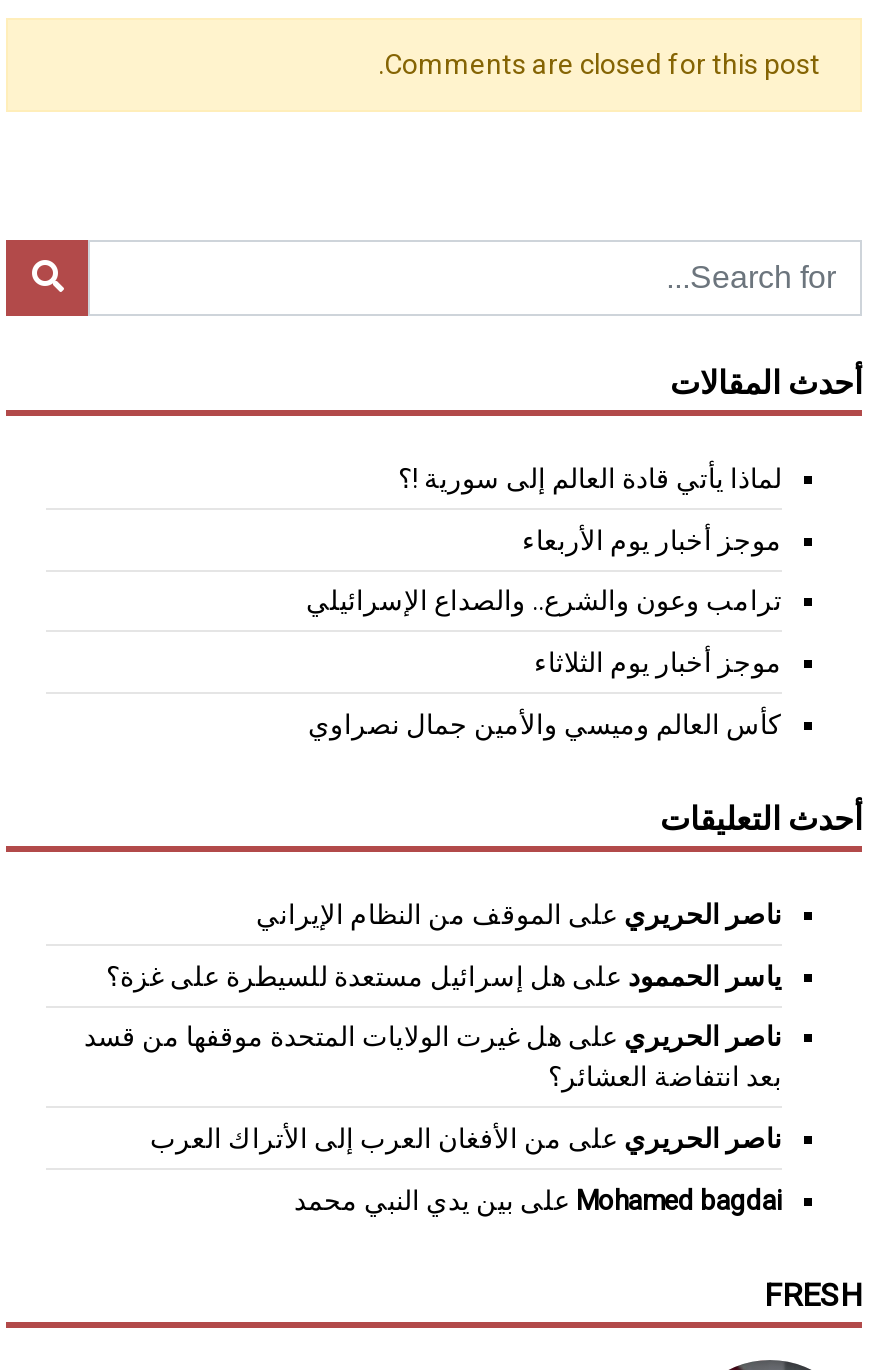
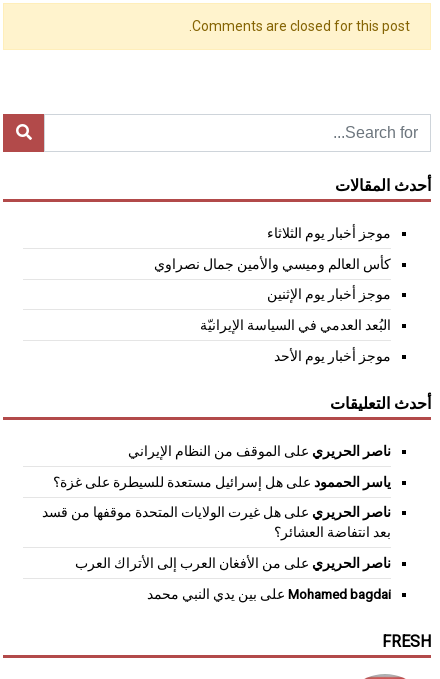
[306,462,782,617] لماذا يأتي قادة العالم إلى سورية !؟ | موجز أخبار يوم الأربعاء | ترامب وعون والشرع.. والصداع الإسرائيلي -> none
moved [308,646,782,739] -> [154,225,391,272]: موجز أخبار يوم الثلاثاء | كأس العالم وميسي والأمين جمال نصراوي
none -> [200,286,391,364] موجز أخبار يوم الإثنين | البُعد العدمي في السياسة الإيرانيّة | موجز أخبار يوم الأحد

